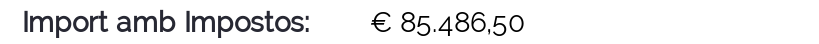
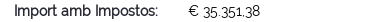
[22,6,526,38] Import amb Impostos: € 85.486,50 -> [14,3,260,19] Import amb Impostos: € 35.351,38

